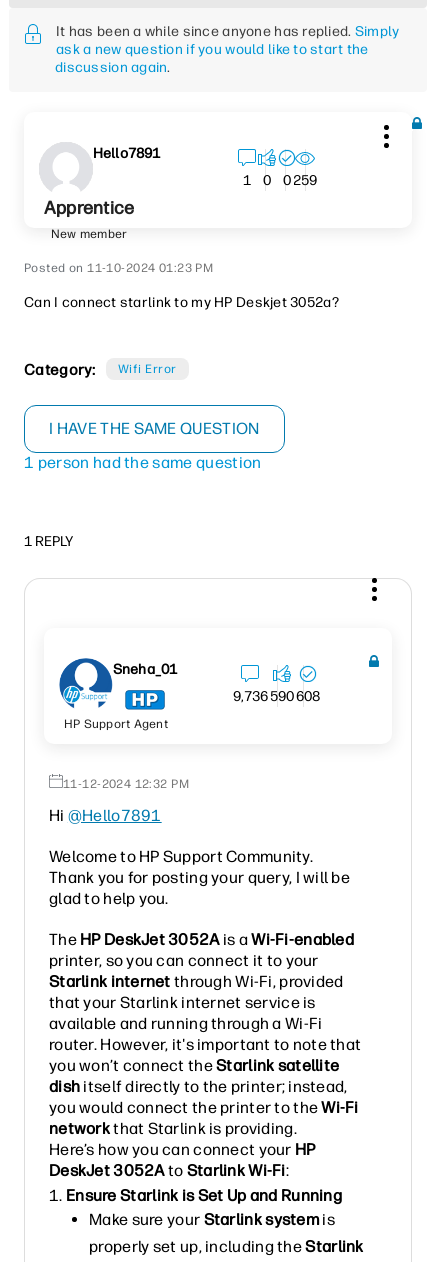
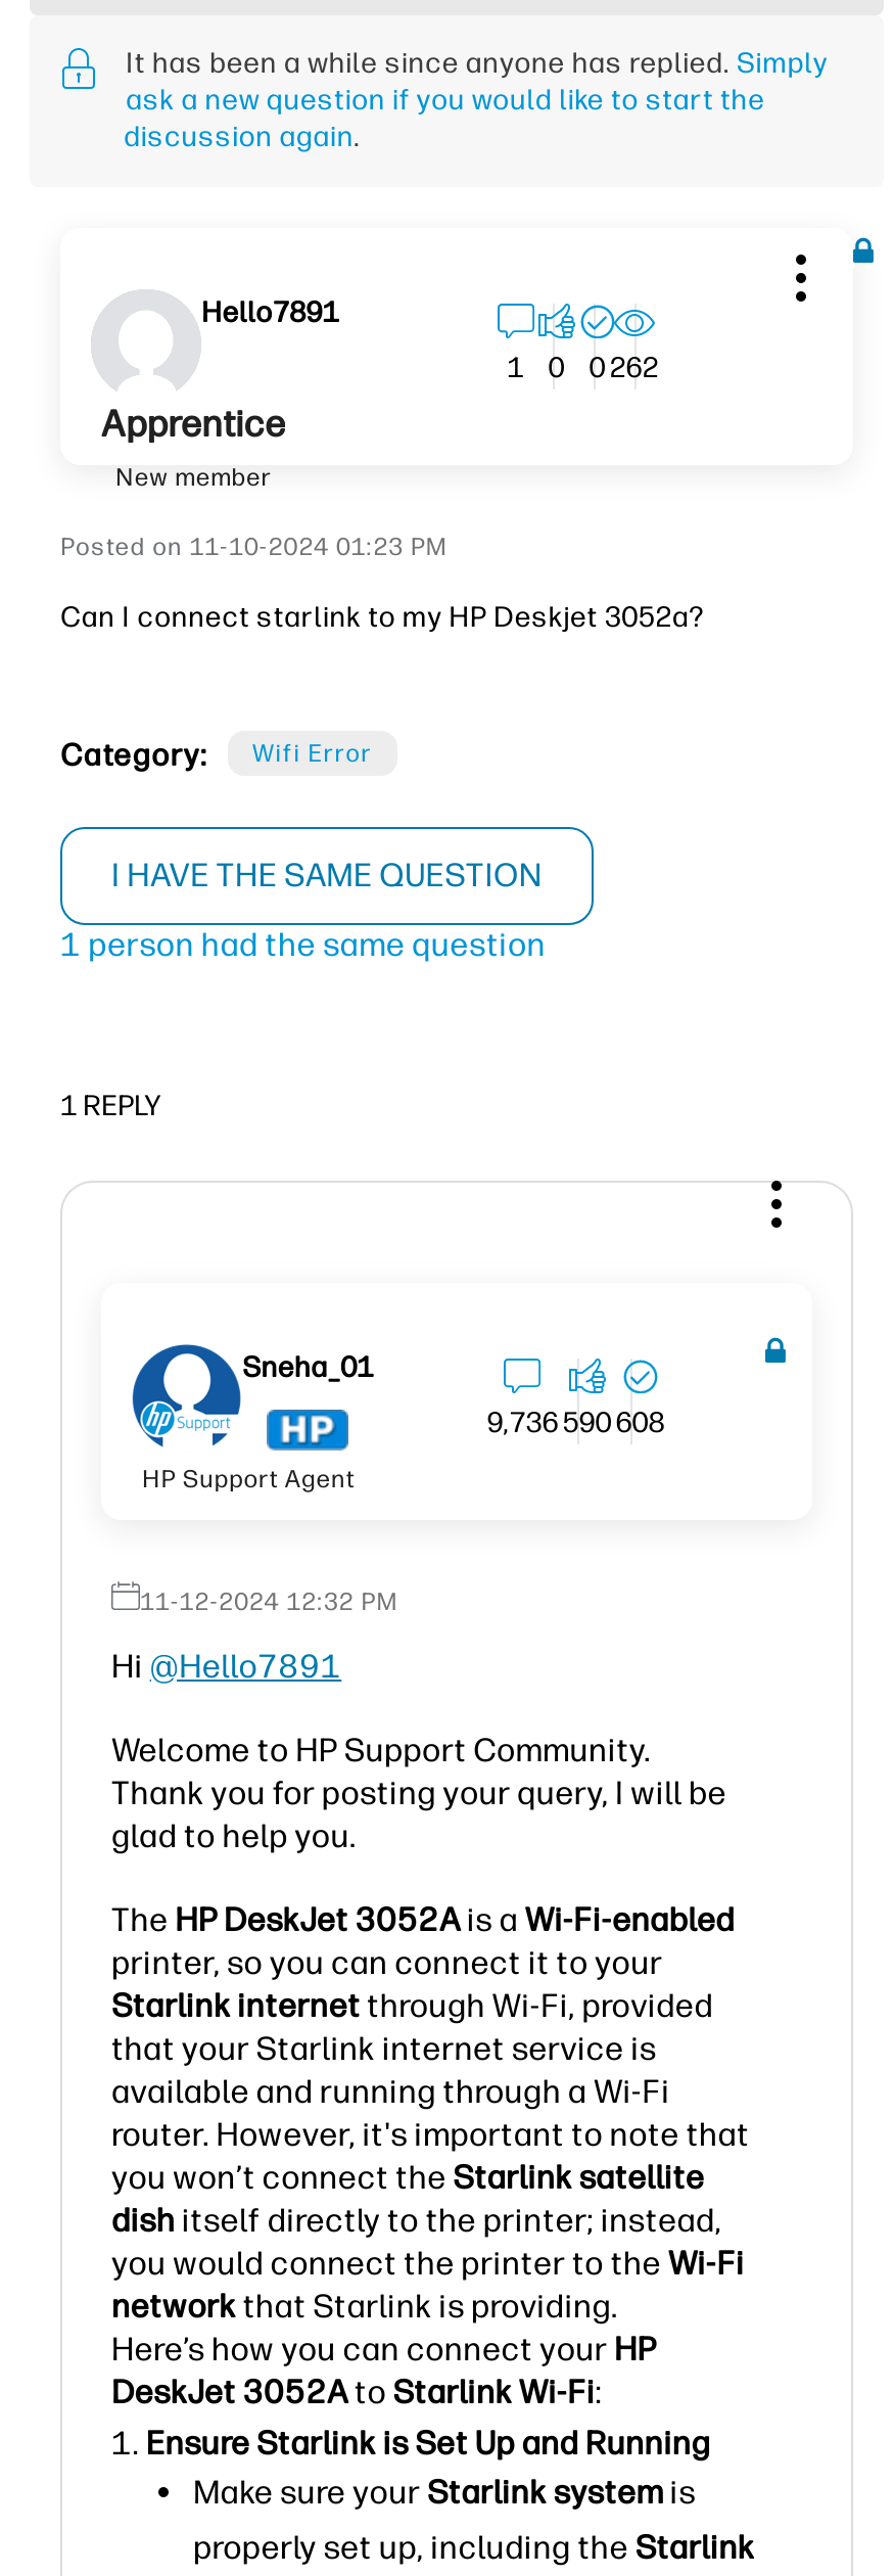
[243,171,317,189] 1 0 0 259 -> [507,350,658,385] 1 0 0 262

